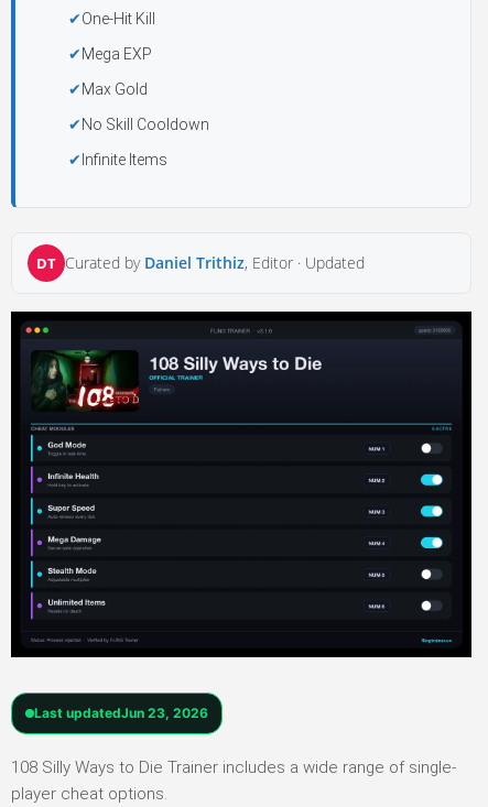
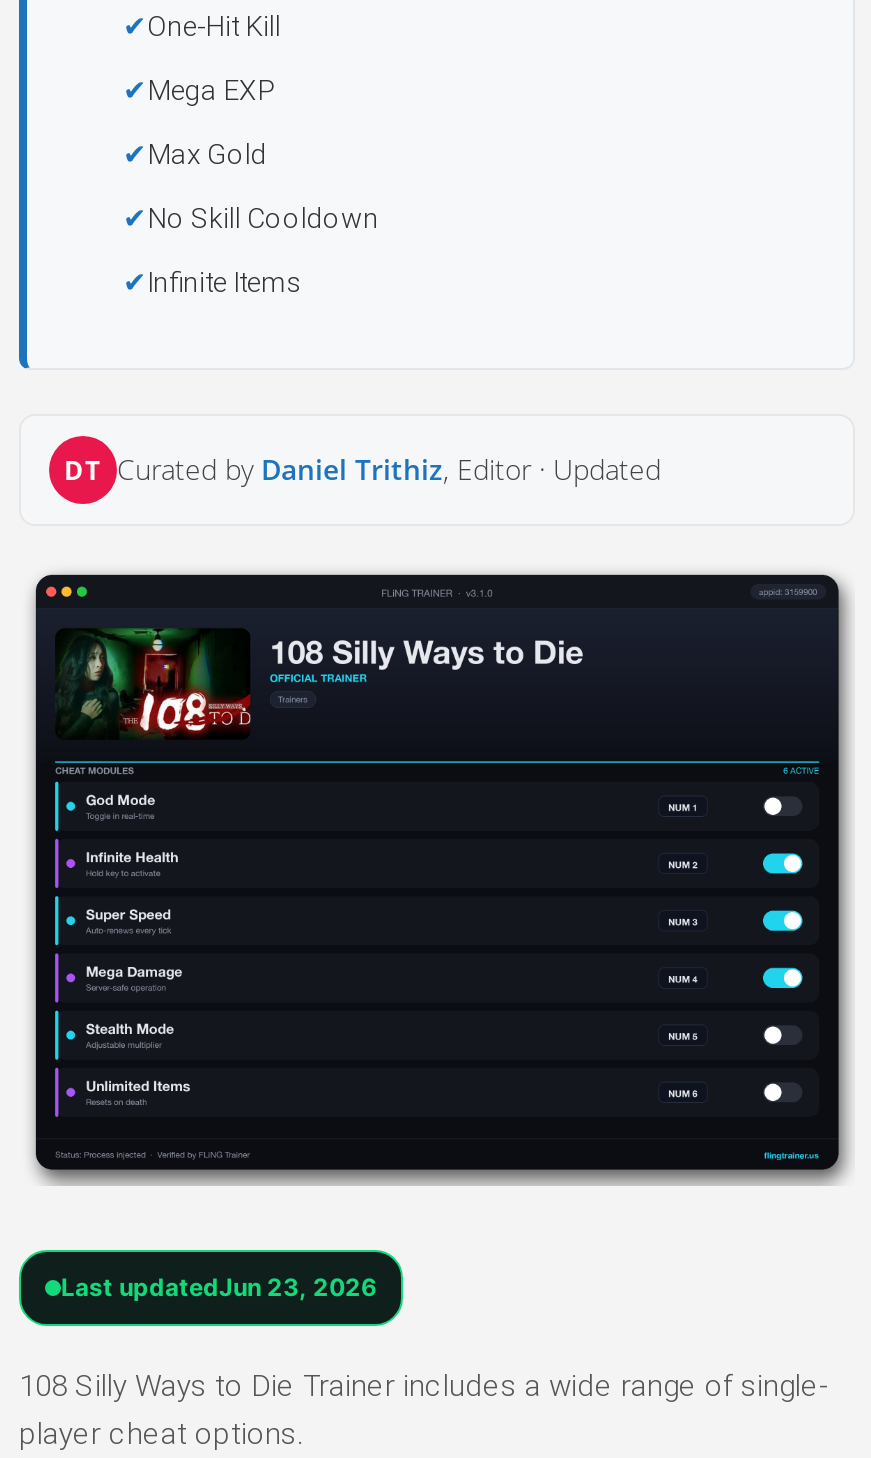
[10,310,473,658] [image] -> [19,558,855,1186] [image]

